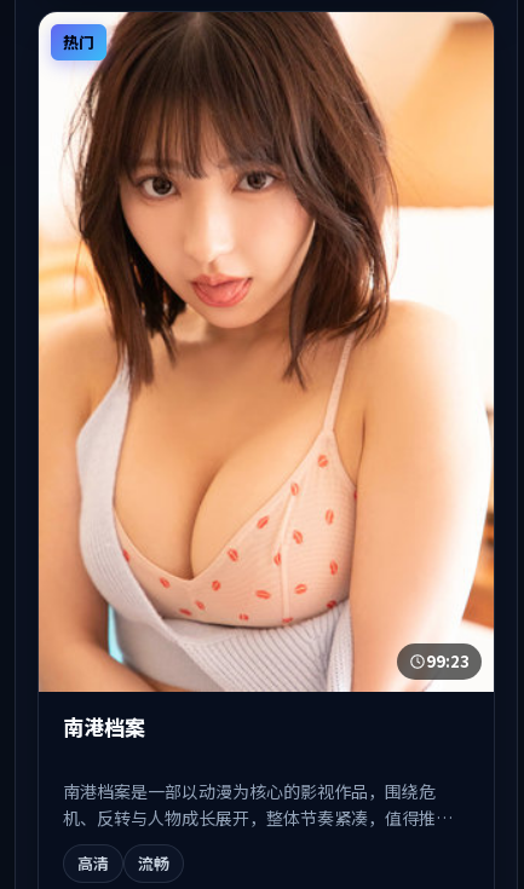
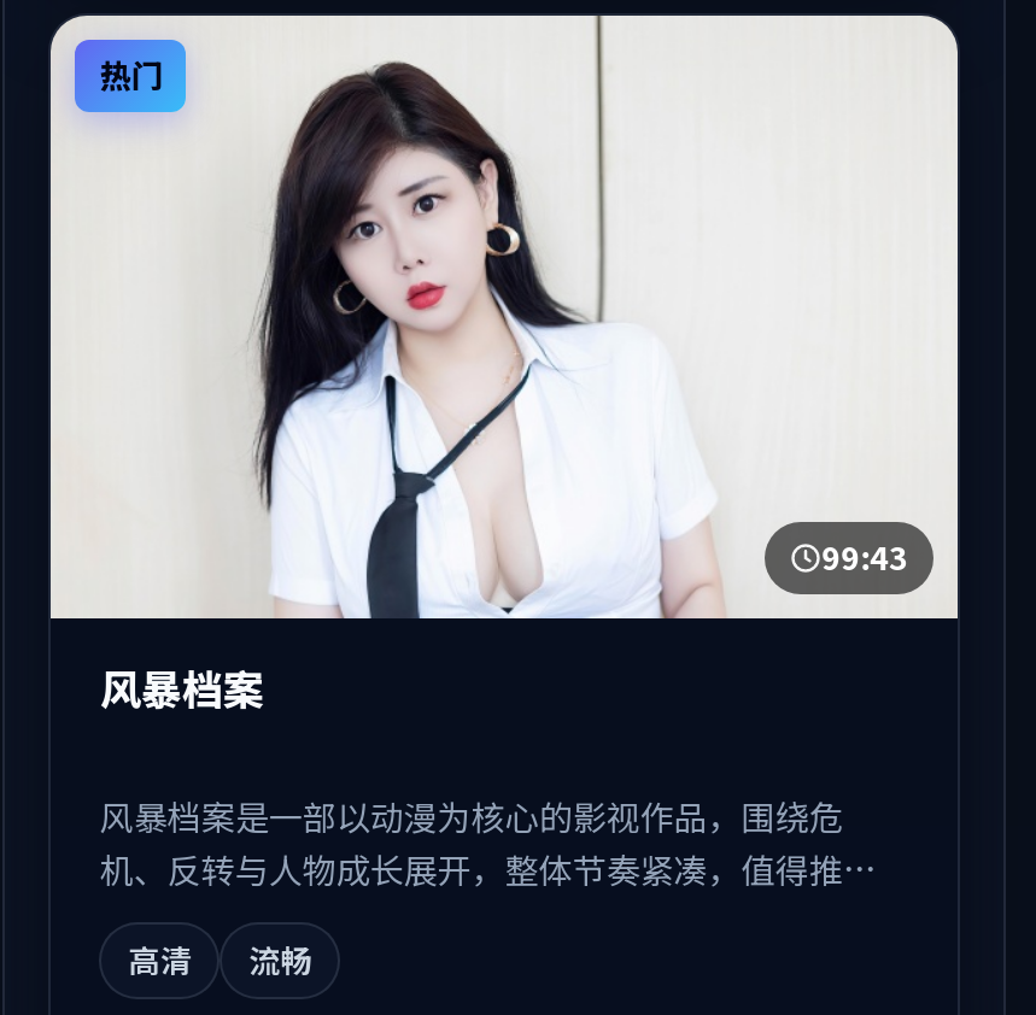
[38,11,495,693] [image] | 99:23 -> [51,13,960,621] [image] | 99:43
[63,712,146,742] 南港档案 -> [100,656,264,716] 风暴档案
[63,779,436,804] 南港档案是一部以动漫为核心的影视作品，围绕危 -> [100,791,843,839] 风暴档案是一部以动漫为核心的影视作品，围绕危

